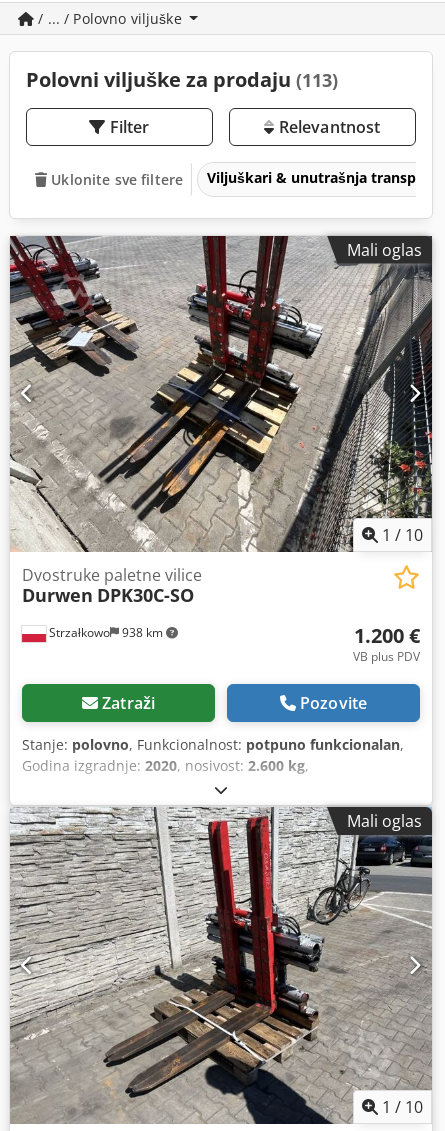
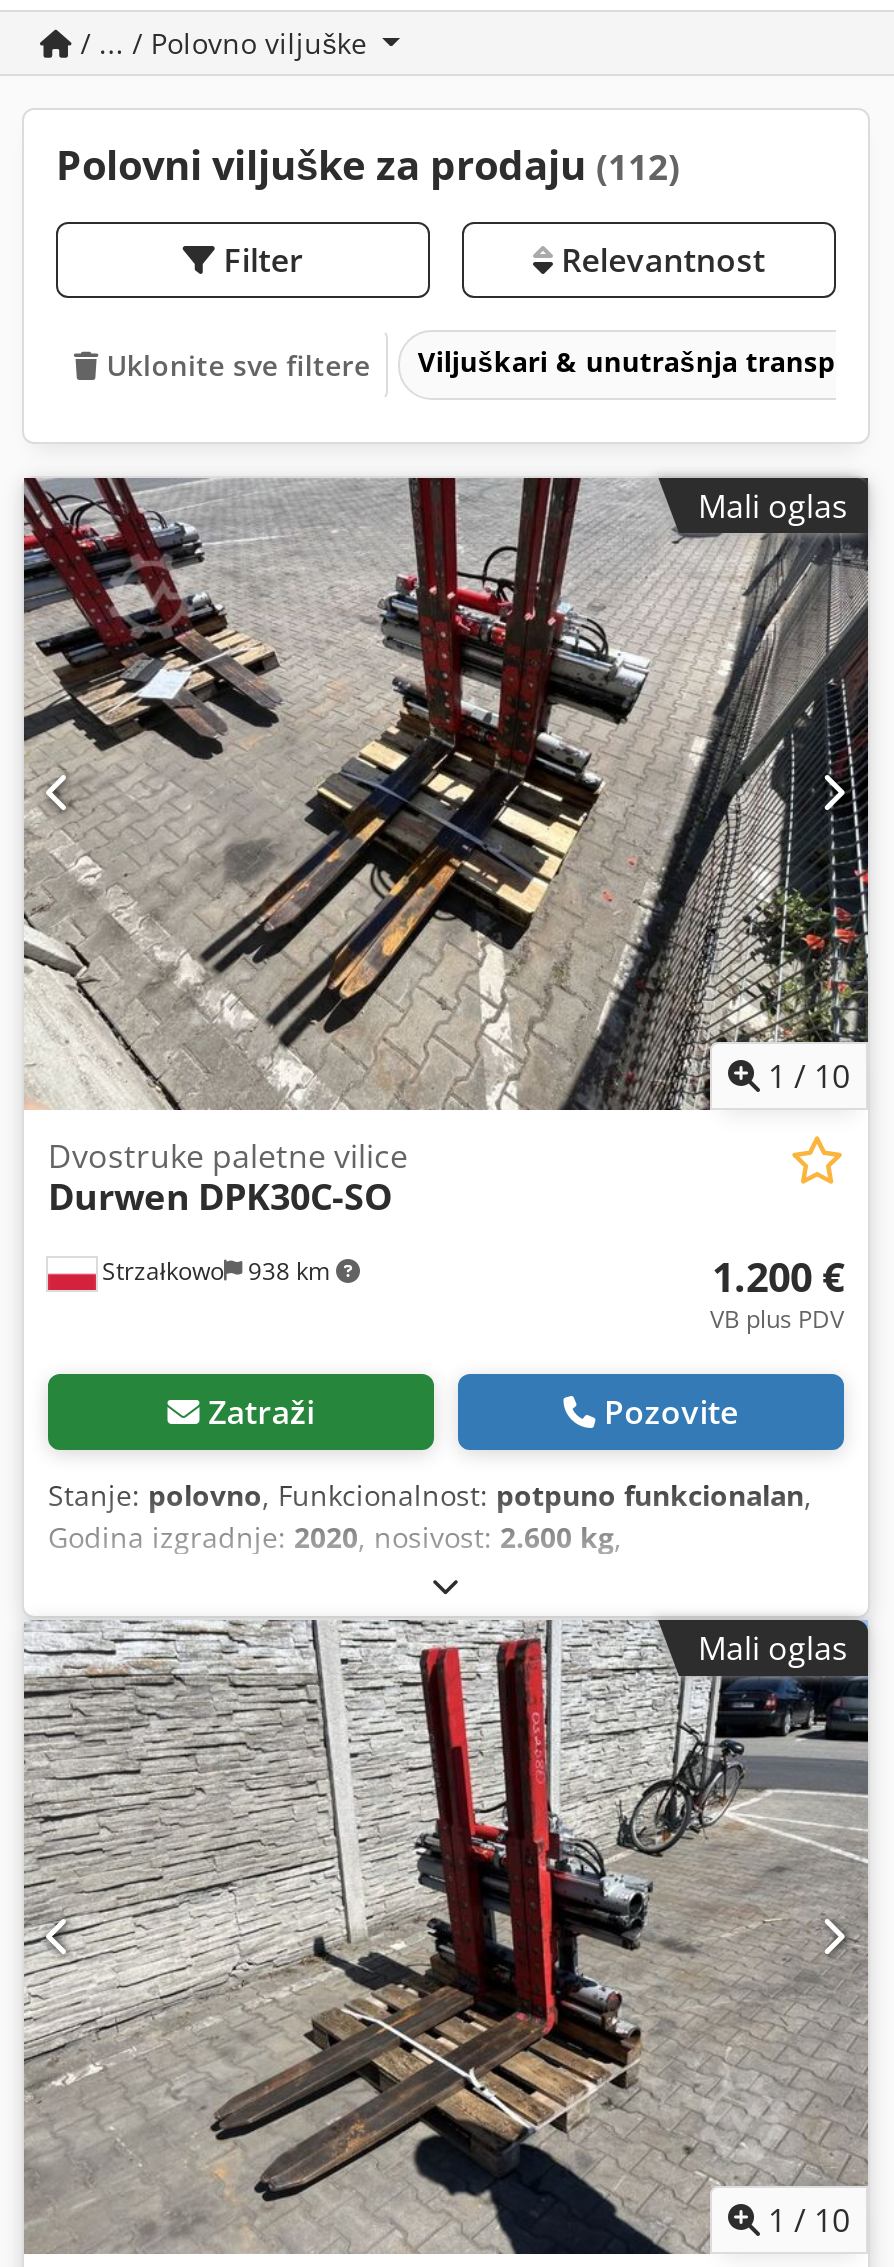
[26,66,338,93] Polovni viljuške za prodaju (113) -> [56,138,680,192] Polovni viljuške za prodaju (112)

